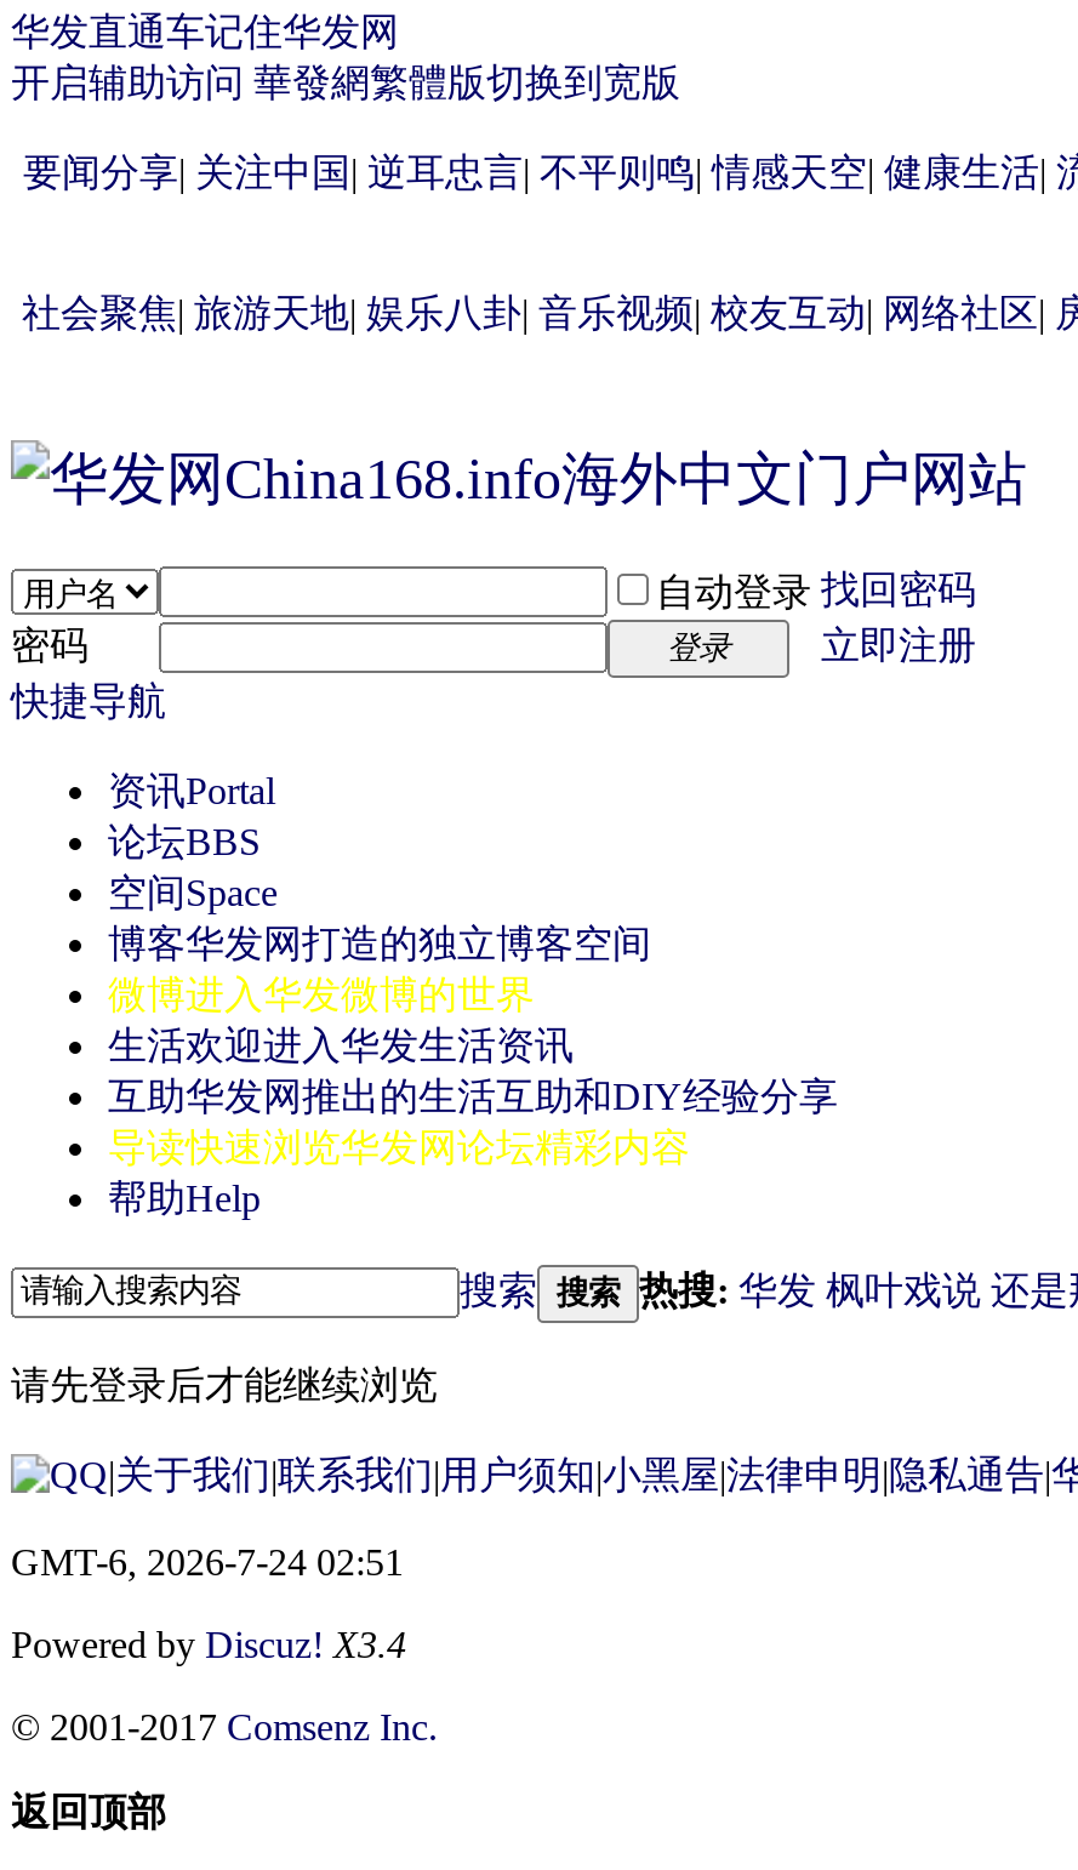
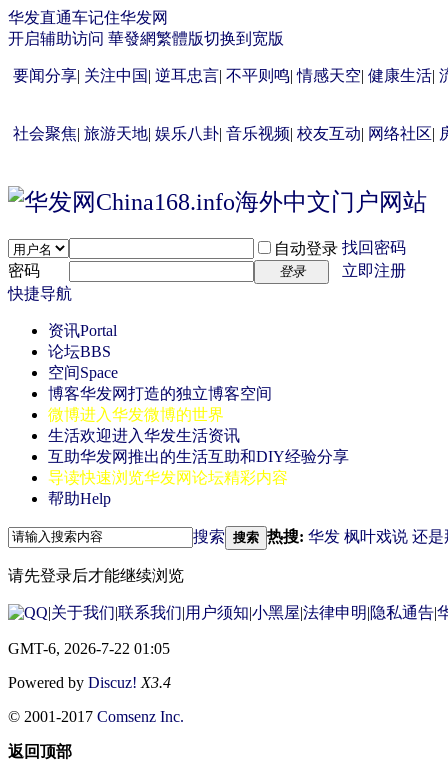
[11,1541,404,1582] GMT-6, 2026-7-24 02:51 -> [8,640,170,657] GMT-6, 2026-7-22 01:05

